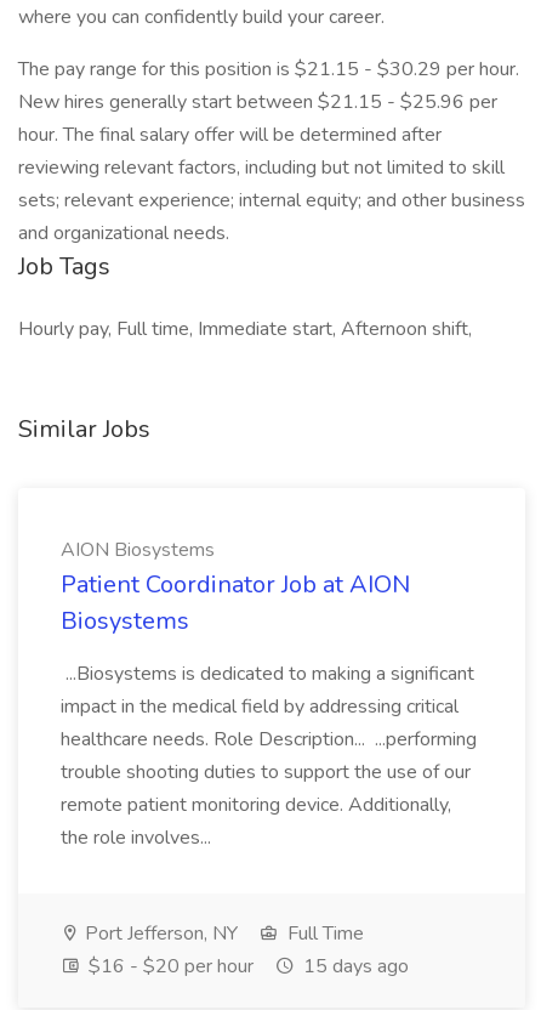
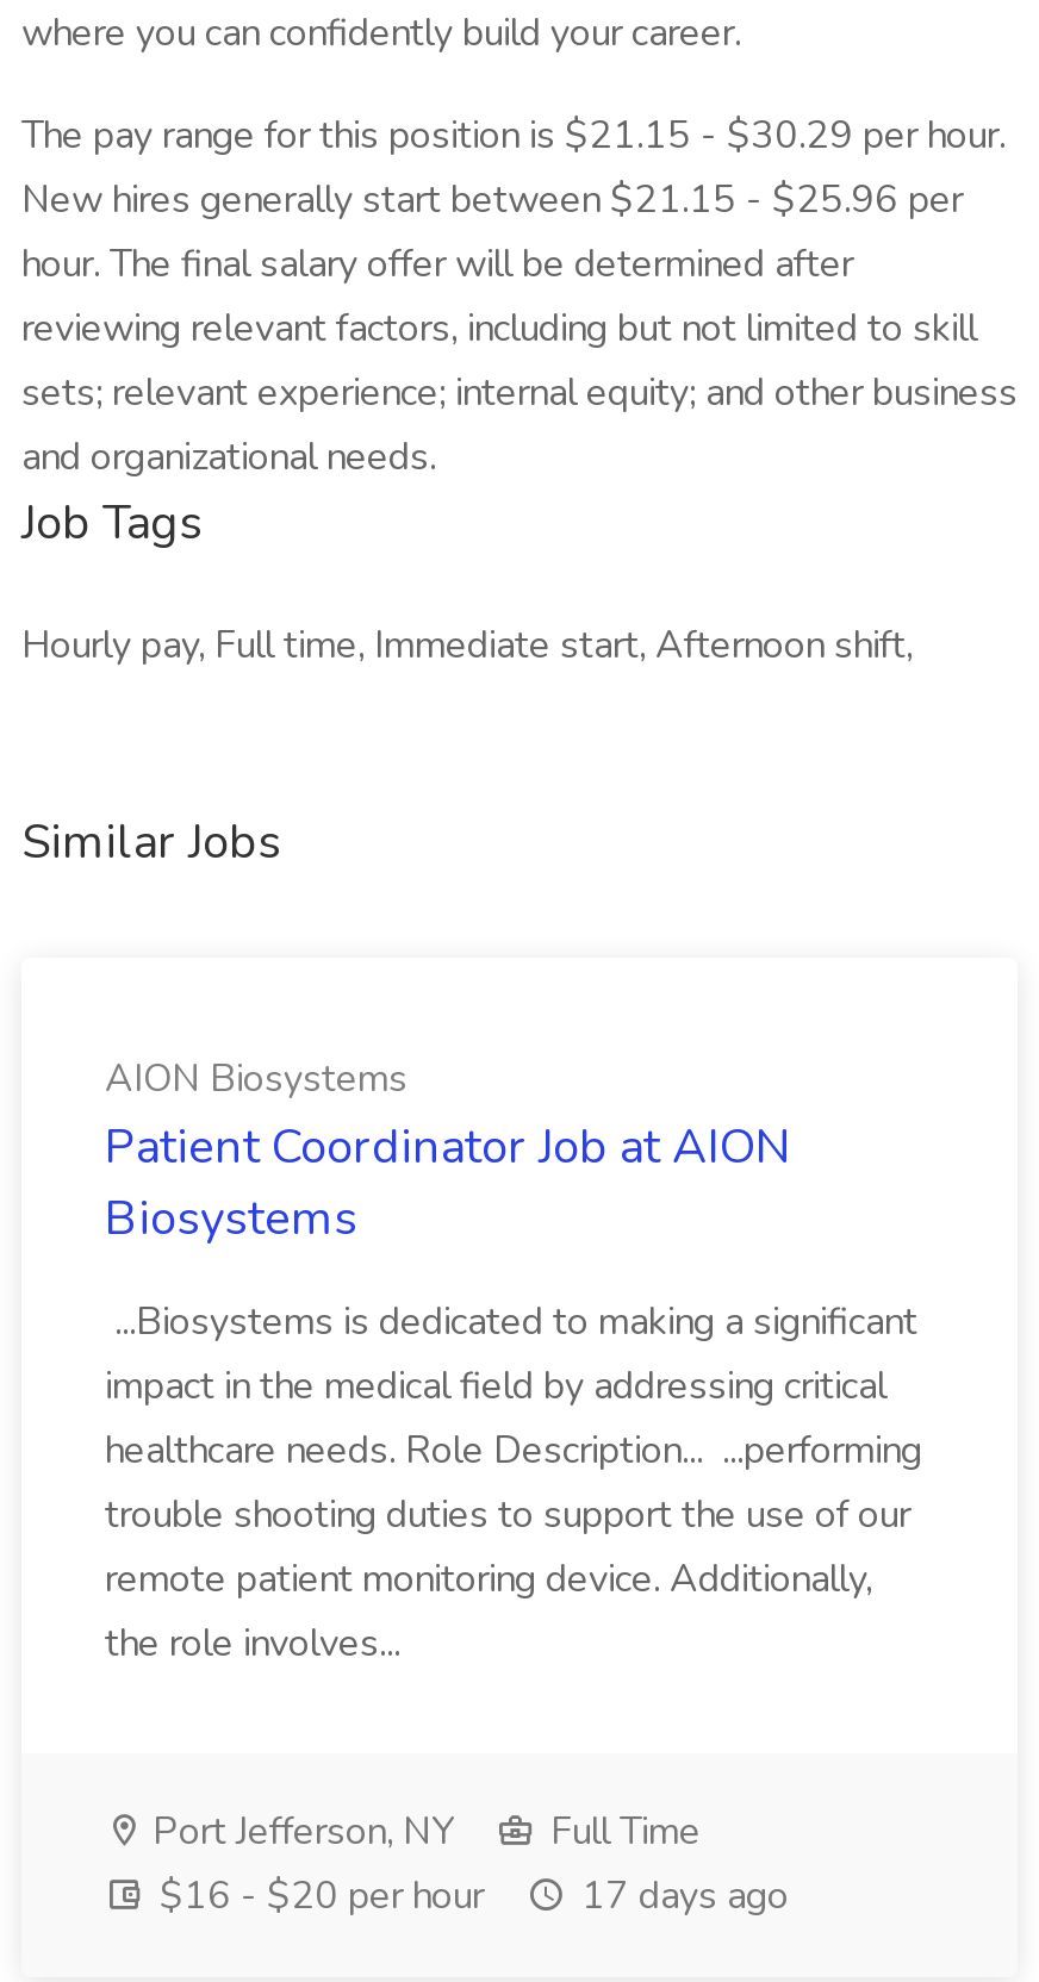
[84,953,409,980] $16 - $20 per hour 15 days ago -> [150,1870,789,1922] $16 - $20 per hour 17 days ago

